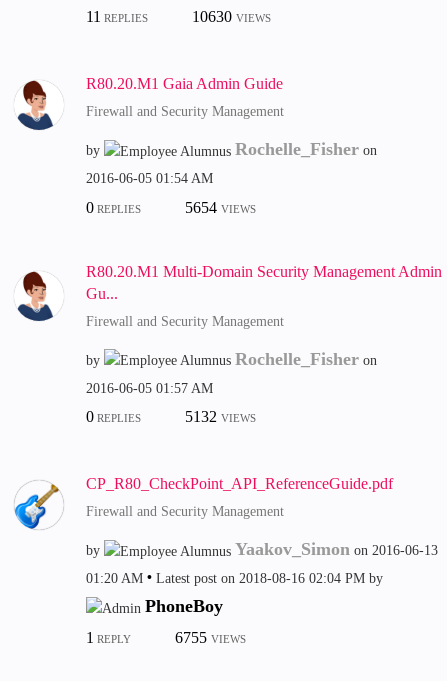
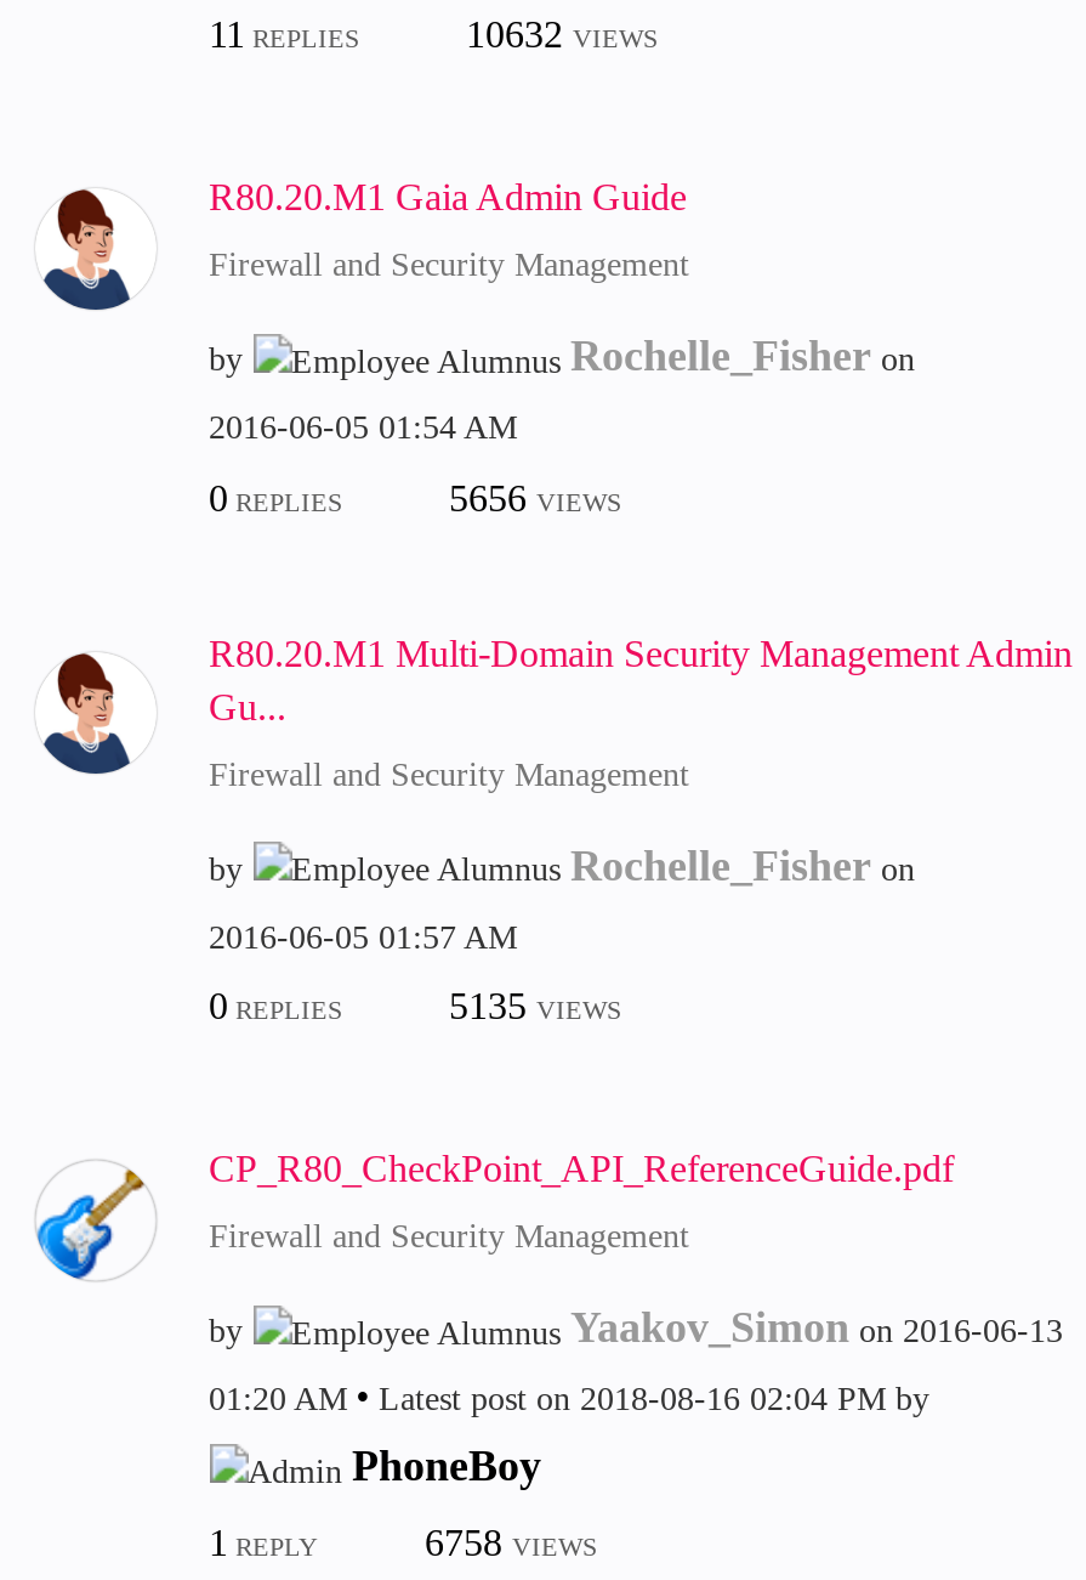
[191,8,270,25] 10630 VIEWS -> [466,13,658,55] 10632 VIEWS
[184,198,255,215] 5654 VIEWS -> [449,476,621,517] 5656 VIEWS
[184,408,255,425] 5132 VIEWS -> [449,985,621,1026] 5135 VIEWS
[174,628,245,645] 6755 VIEWS -> [425,1520,597,1562] 6758 VIEWS

